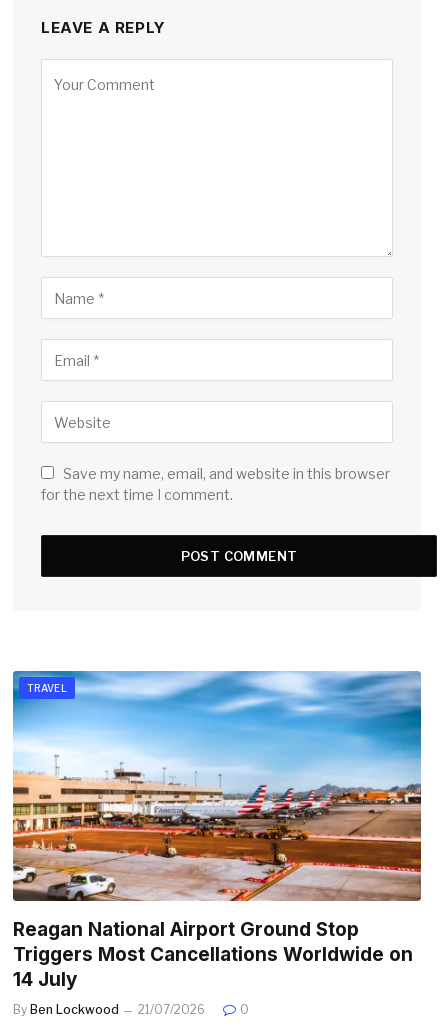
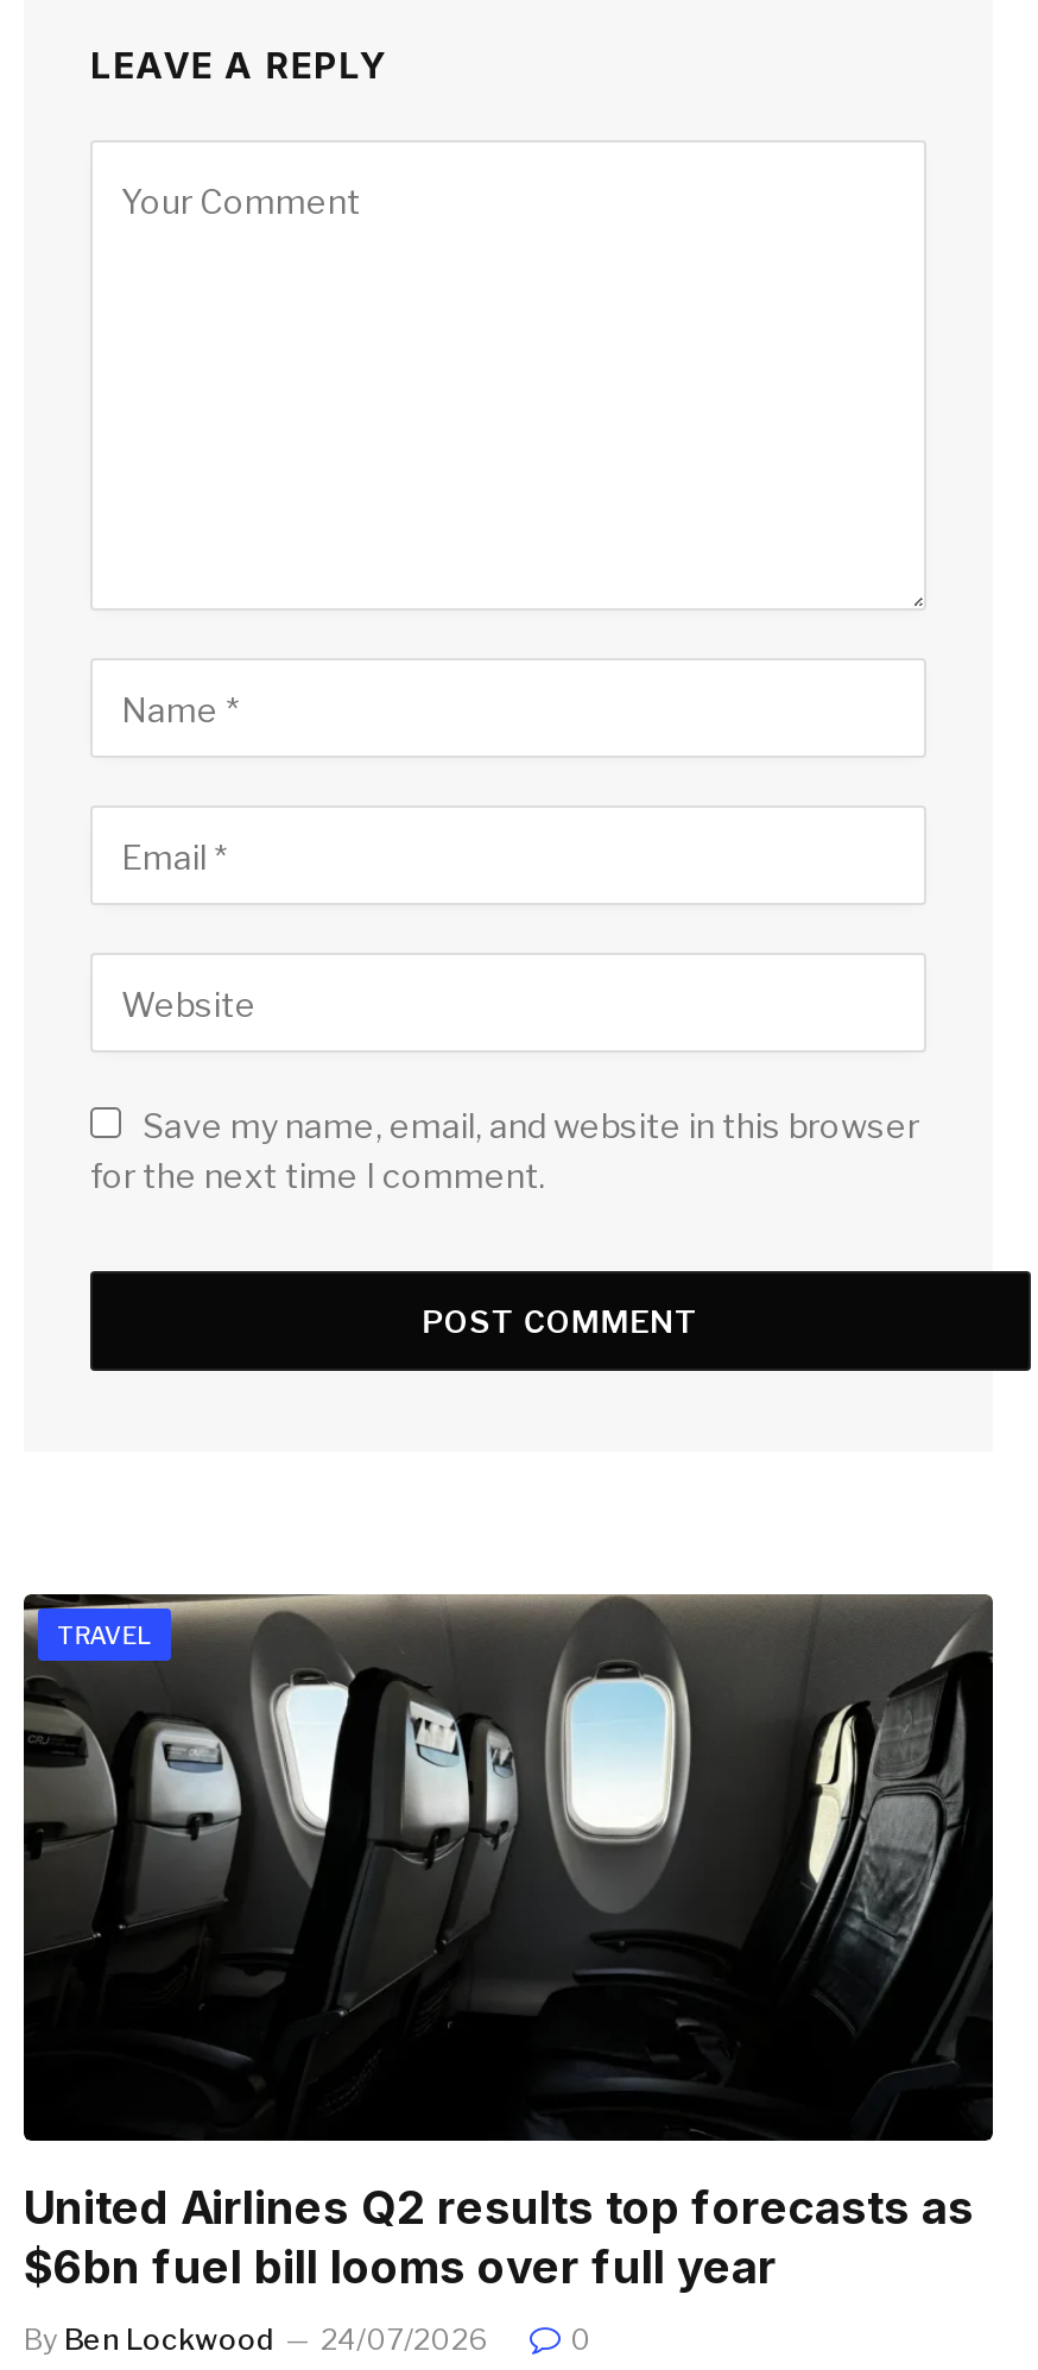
[12,670,422,991] [image] | Reagan National Airport Ground Stop | Triggers Most Cancellations Worldwide on | 14 July -> [21,1592,995,2295] [image] | United Airlines Q2 results top forecasts as | $6bn fuel bill looms over full year
[13,1002,205,1017] By Ben Lockwood 21/07/2026 -> [24,2321,487,2357] By Ben Lockwood 24/07/2026

